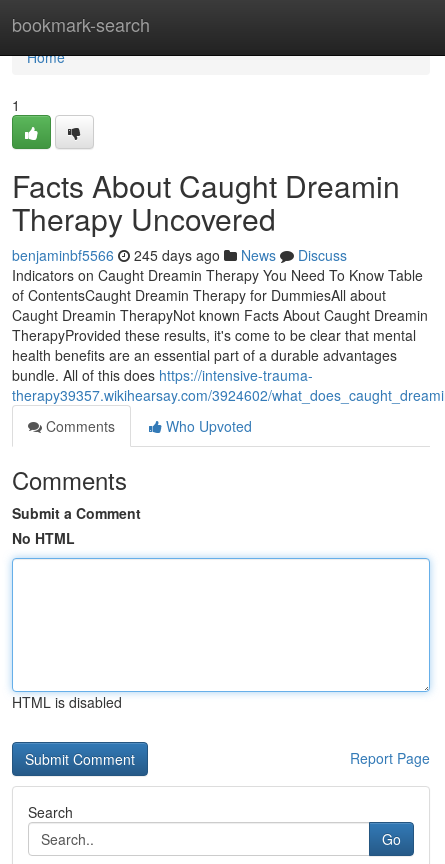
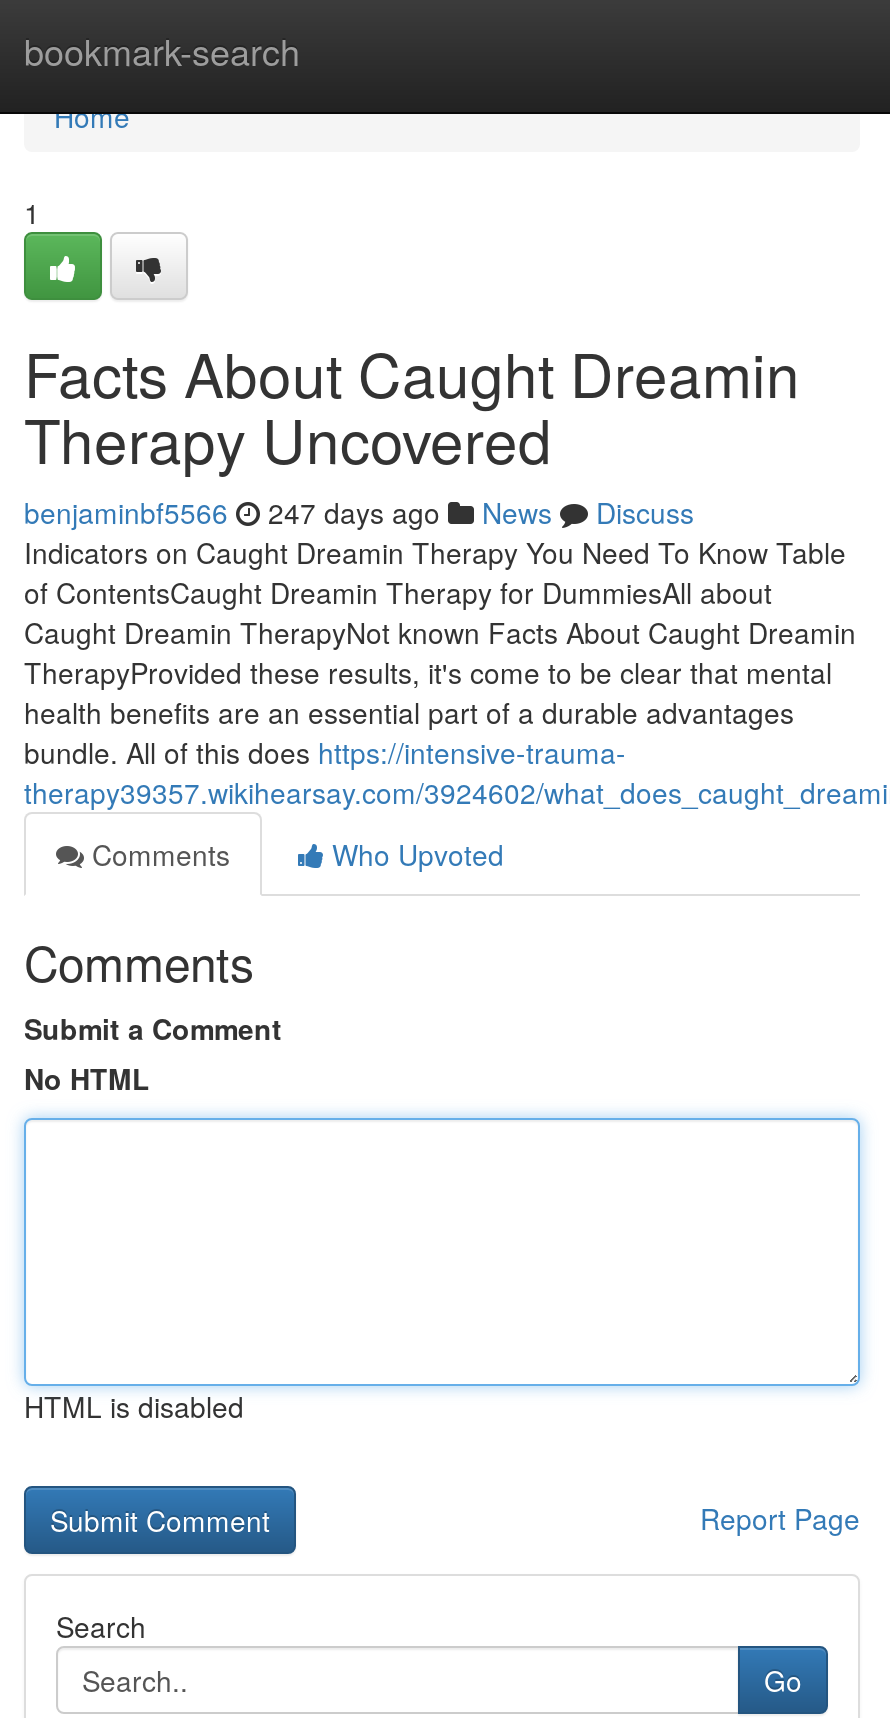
[12,245,347,265] benjaminbf5566 245 days ago News Discuss -> [24,492,694,532] benjaminbf5566 247 days ago News Discuss

